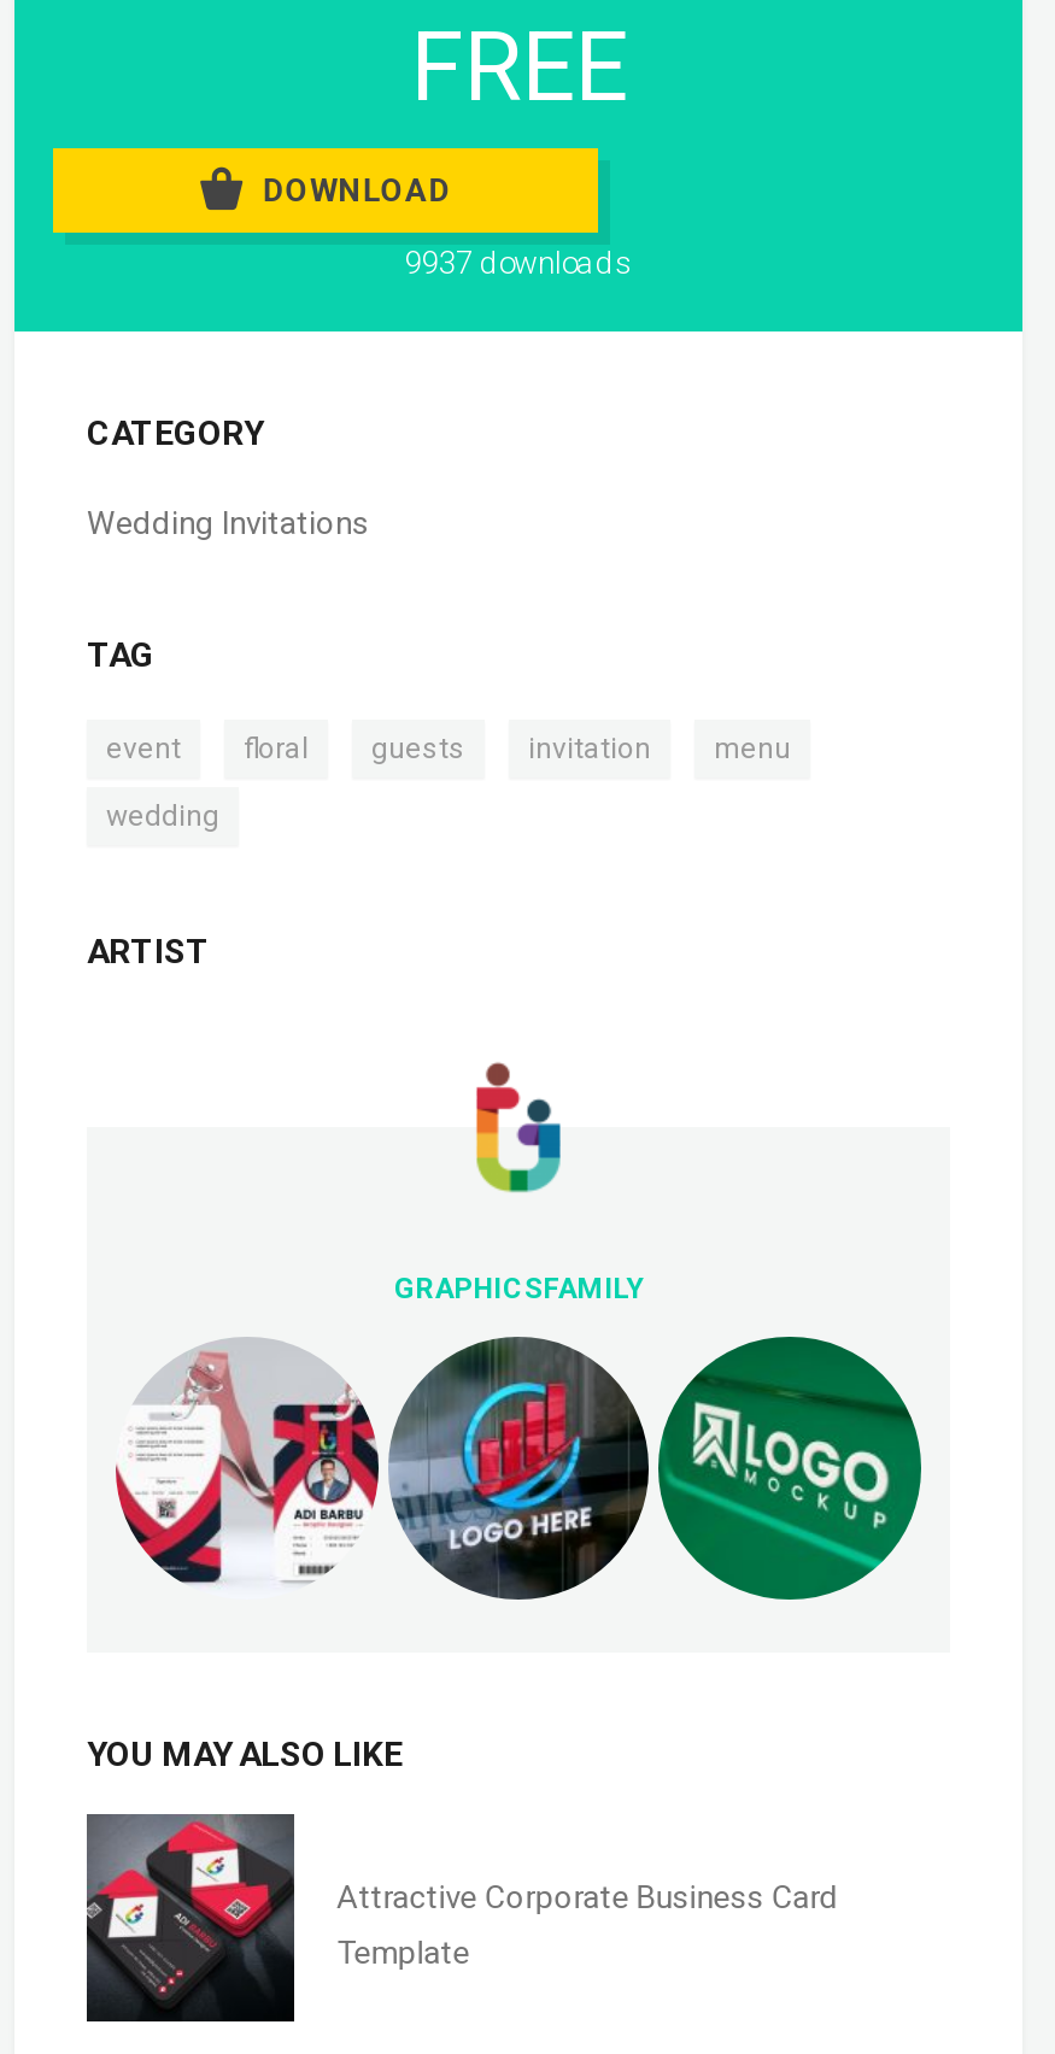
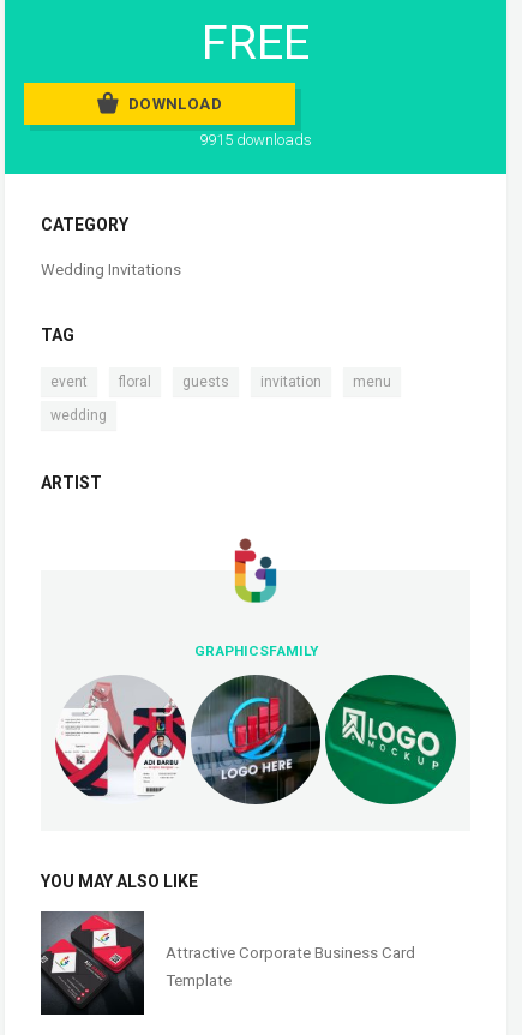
[405,245,632,281] 9937 downloads -> [199,130,312,148] 9915 downloads

